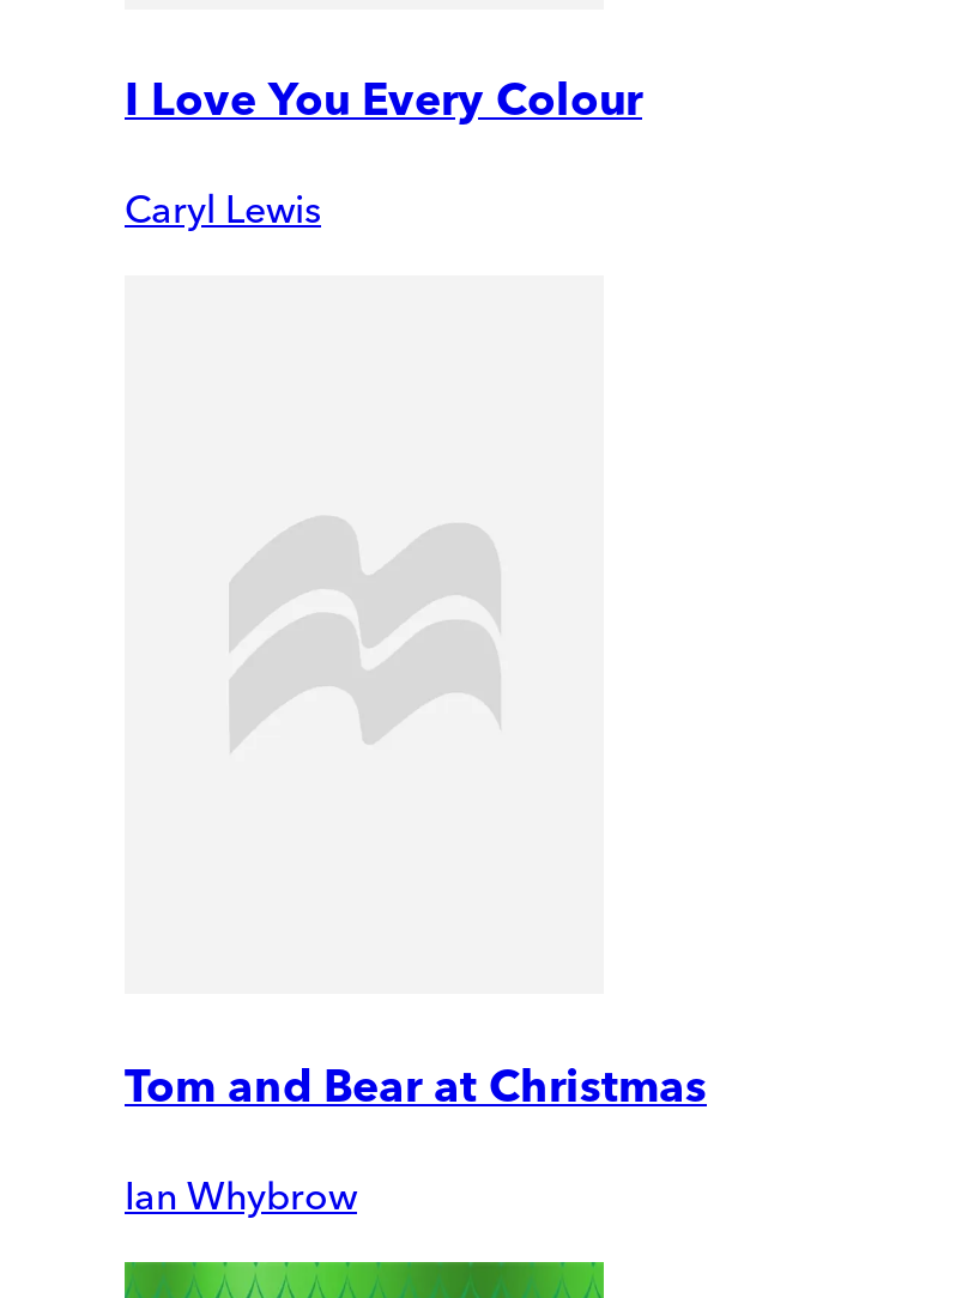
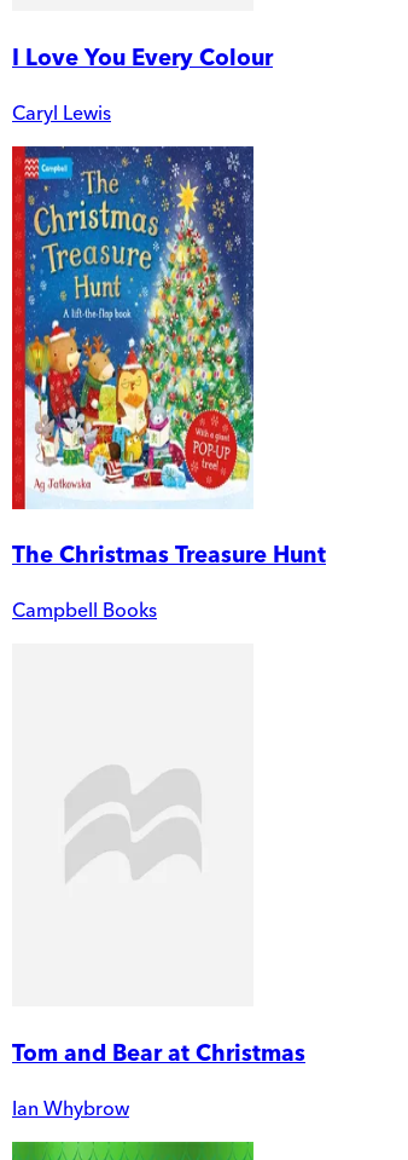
none -> [11,145,326,622] [image] | The Christmas Treasure Hunt | Campbell Books

